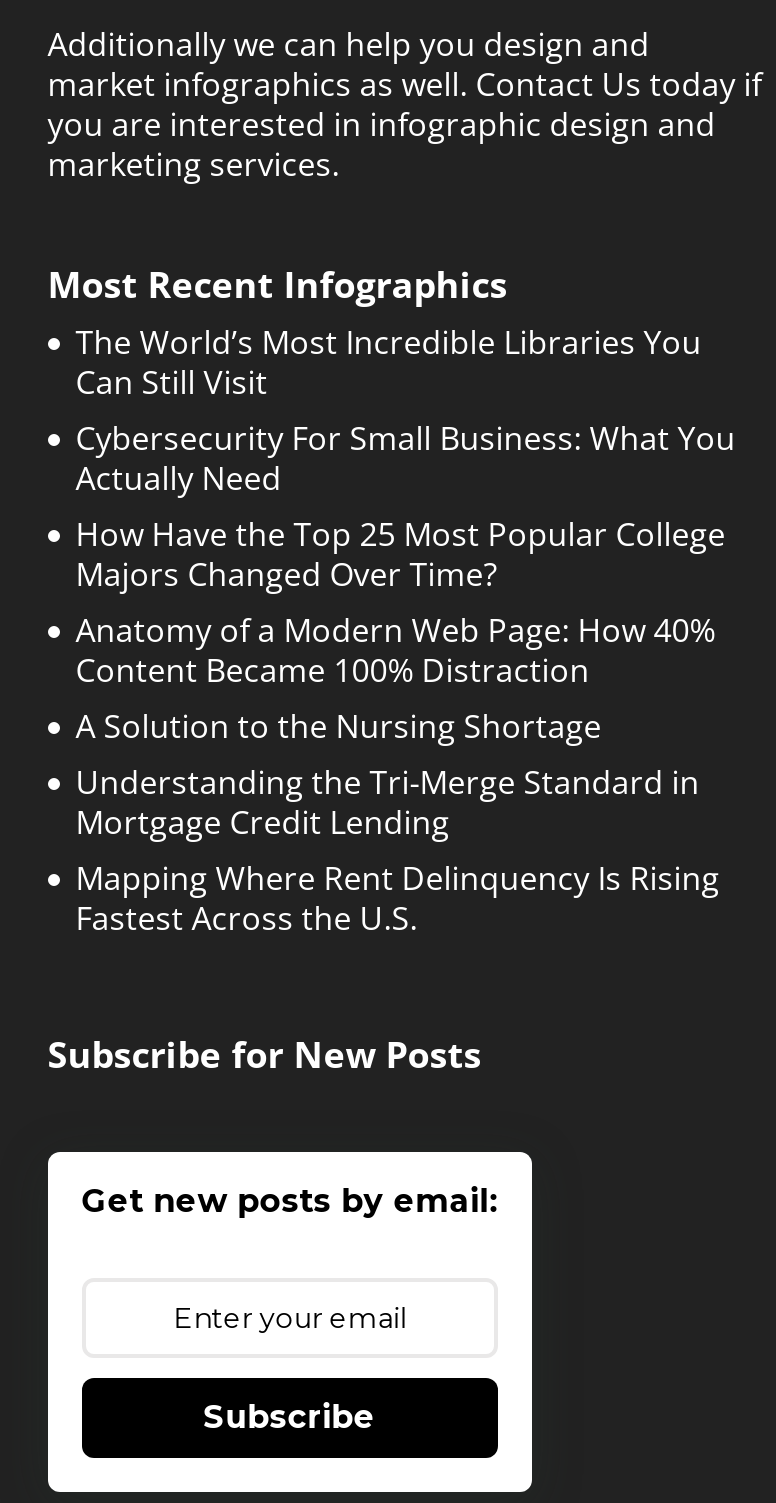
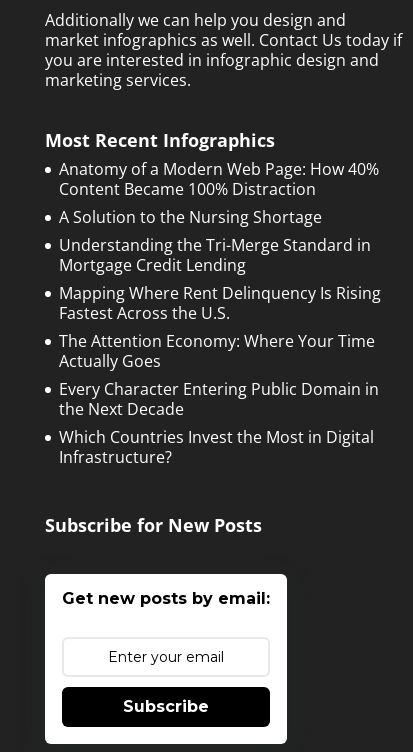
[76,320,736,596] The World’s Most Incredible Libraries You | Can Still Visit | Cybersecurity For Small Business: What You | Actually Need | How Have the Top 25 Most Popular College | Majors Changed Over Time? -> none
moved [76,608,720,940] -> [59,158,381,324]: Anatomy of a Modern Web Page: How 40% | Content Became 100% Distraction | A Solution to the Nursing Shortage | Understanding the Tri-Merge Standard in | Mortgage Credit Lending | Mapping Where Rent Delinquency Is Rising | Fastest Across the U.S.
none -> [59,330,379,468] The Attention Economy: Where Your Time | Actually Goes | Every Character Entering Public Domain in | the Next Decade | Which Countries Invest the Most in Digital | Infrastructure?

